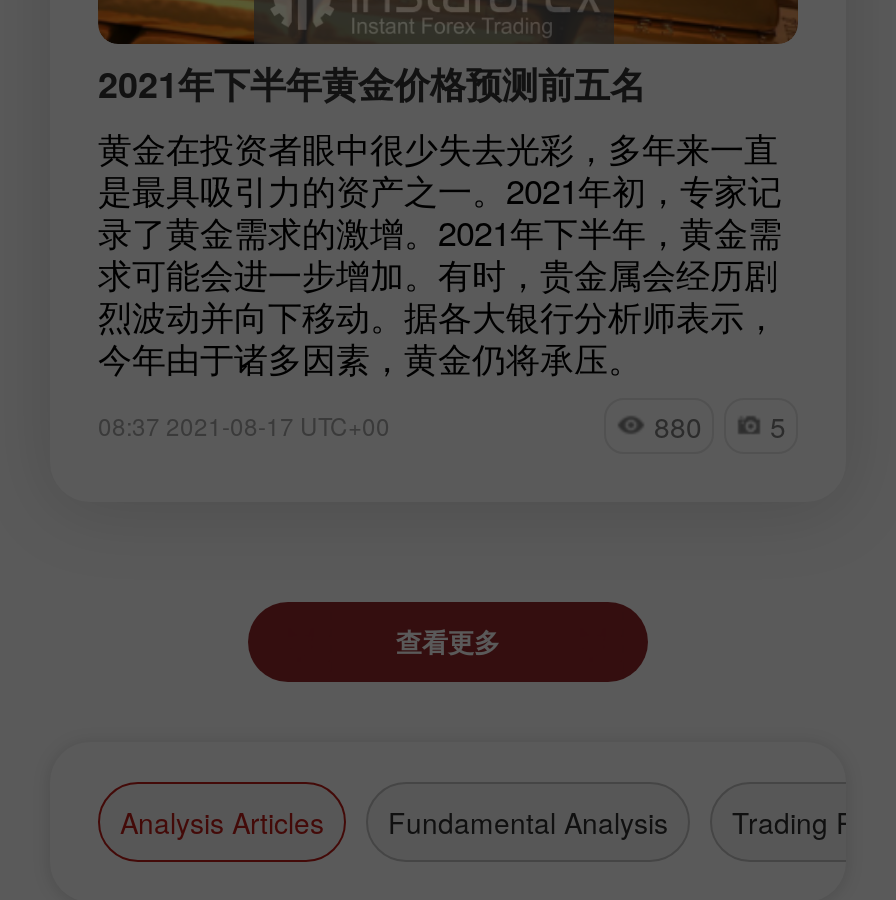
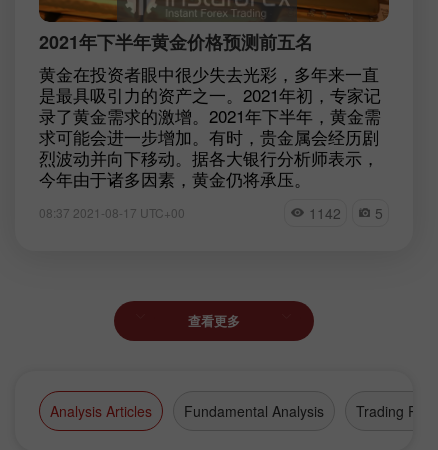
[654,406,786,446] 880 5 -> [309,203,383,223] 1142 5

